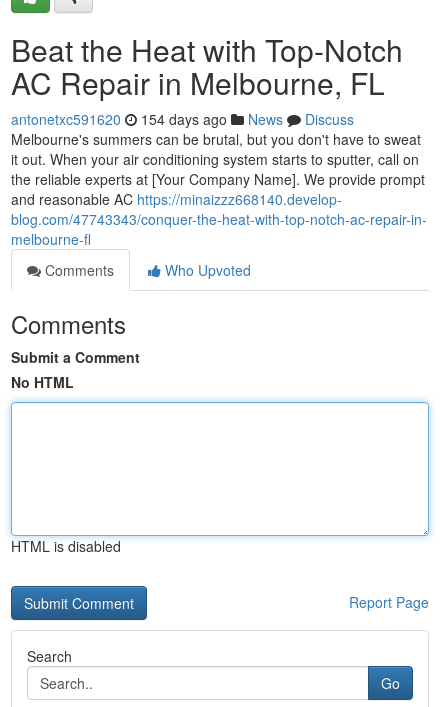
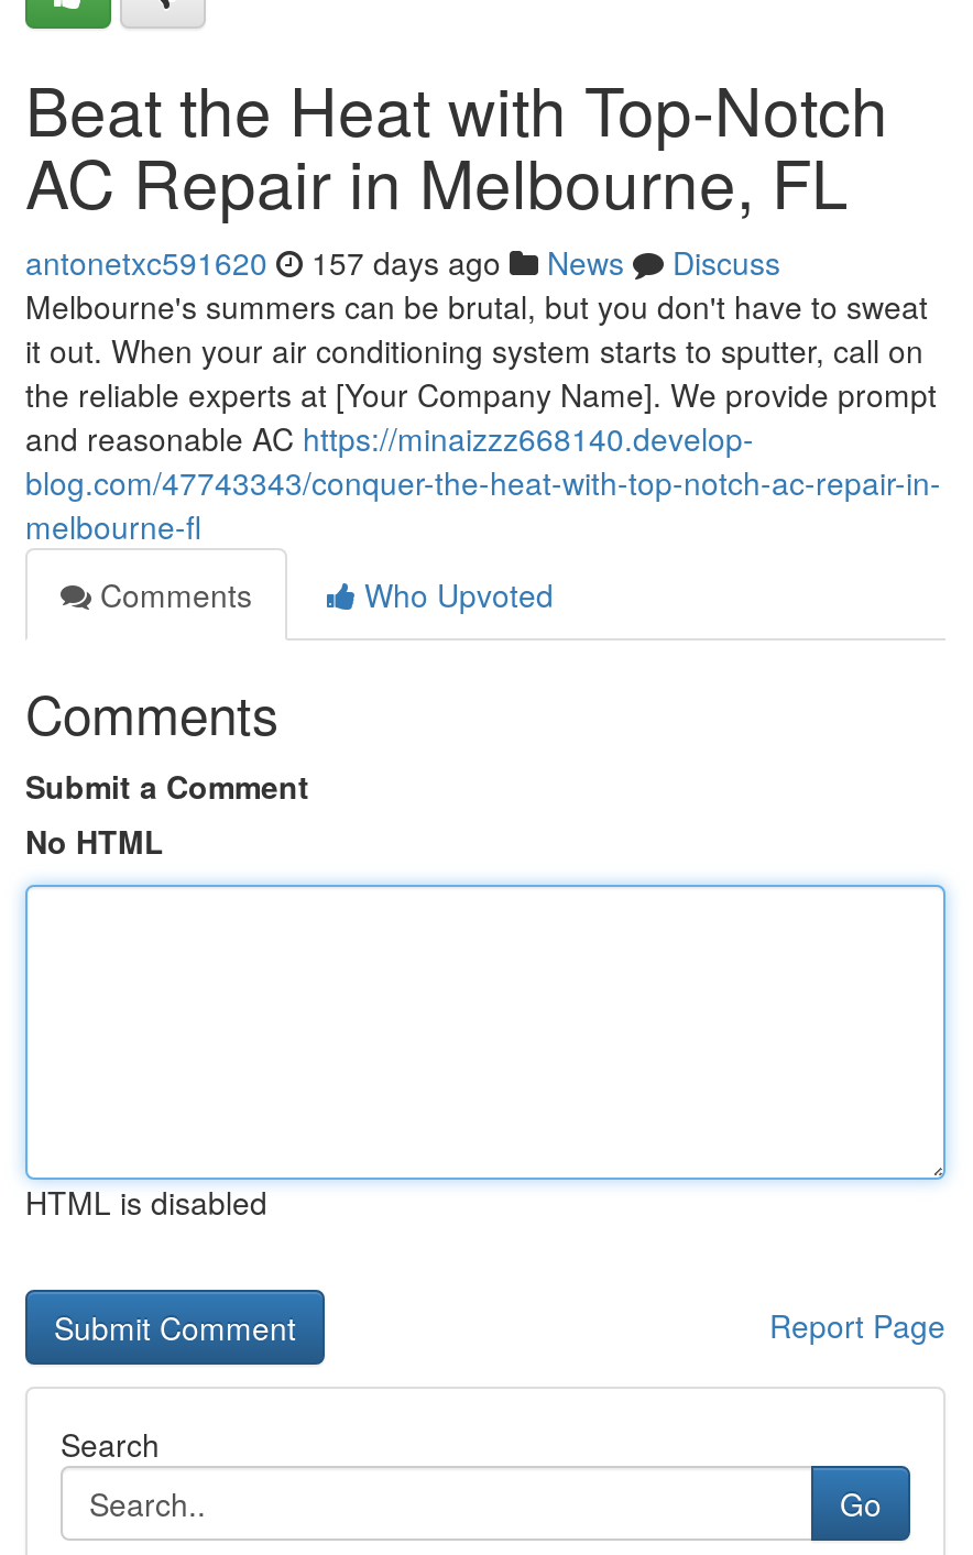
[11,109,354,129] antonetxc591620 154 days ago News Discuss -> [25,240,780,284] antonetxc591620 157 days ago News Discuss

